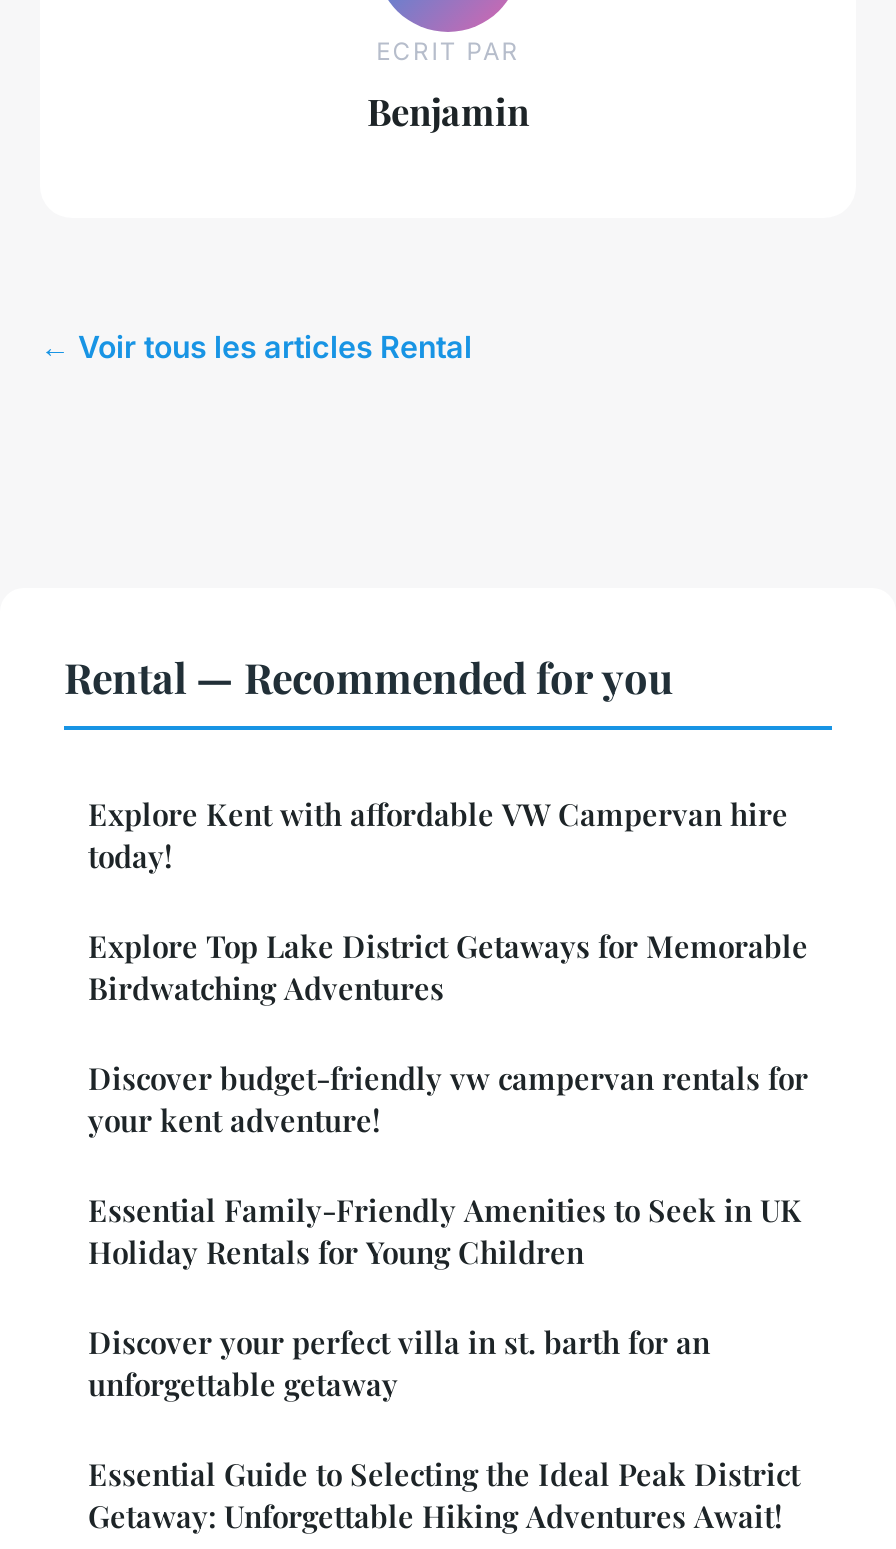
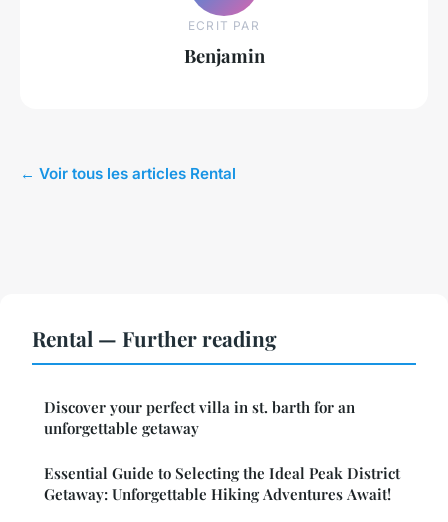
[64,649,808,1273] Rental — Recommended for you | Explore Kent with affordable VW Campervan hire | today! | Explore Top Lake District Getaways for Memorable | Birdwatching Adventures | Discover budget-friendly vw campervan rentals for | your kent adventure! | Essential Family-Friendly Amenities to Seek in UK | Holiday Rentals for Young Children -> [32,324,277,352] Rental — Further reading

